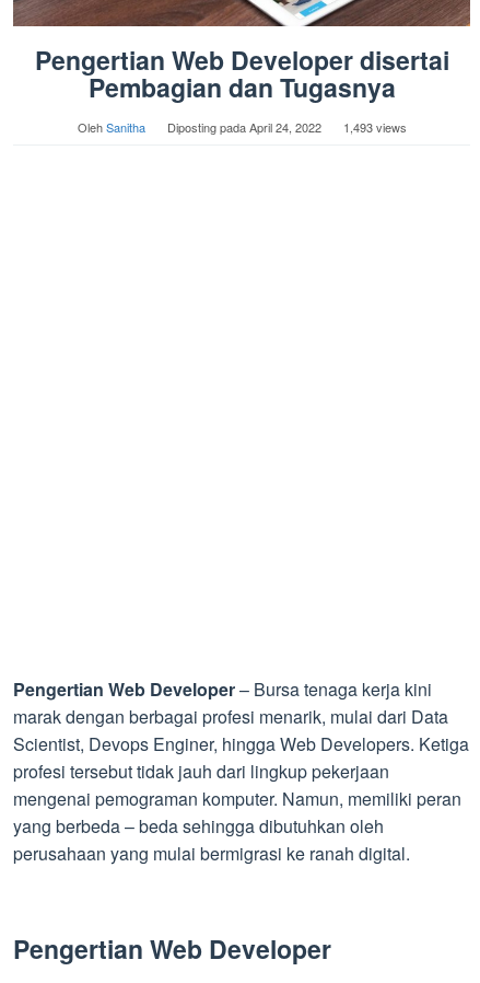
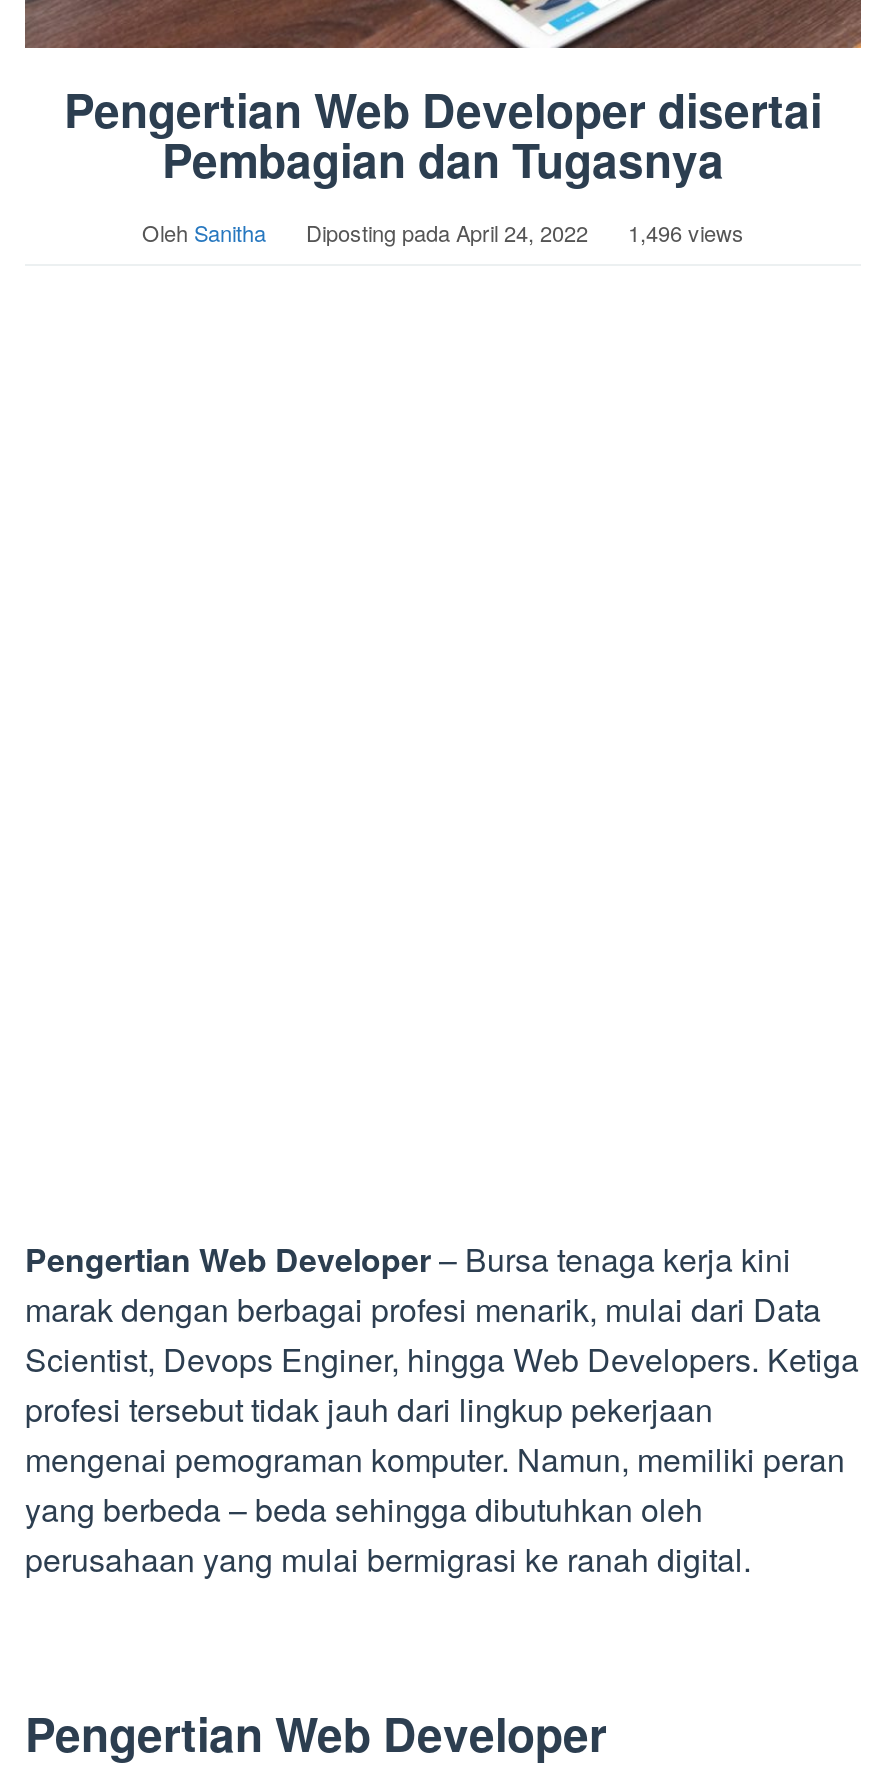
[77,118,406,135] Oleh Sanitha Diposting pada April 24, 2022 1,493 views -> [142,215,744,247] Oleh Sanitha Diposting pada April 24, 2022 1,496 views

